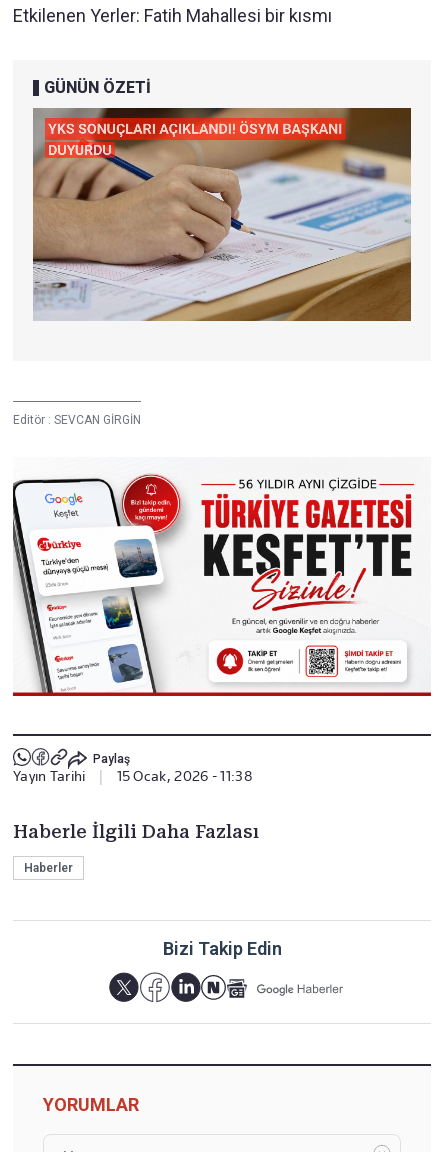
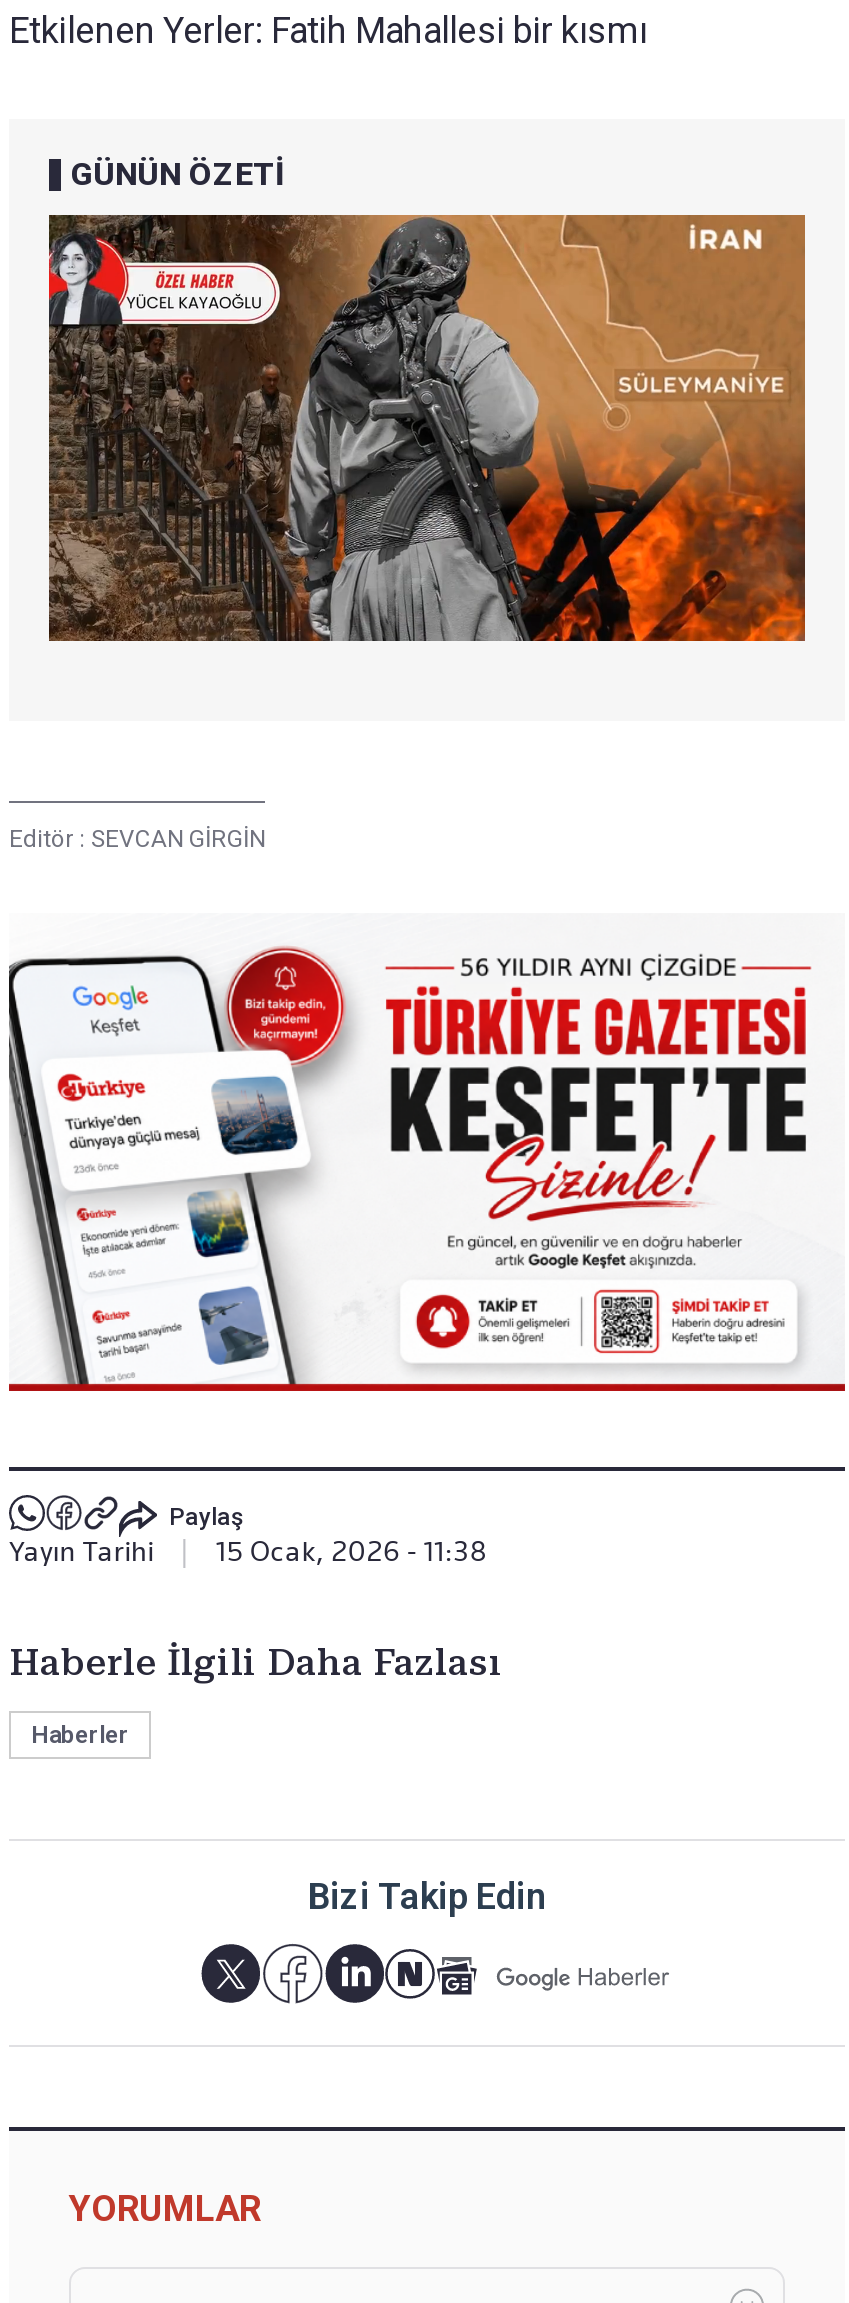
[32,107,412,322] [image] -> [47,213,807,643] [image]

